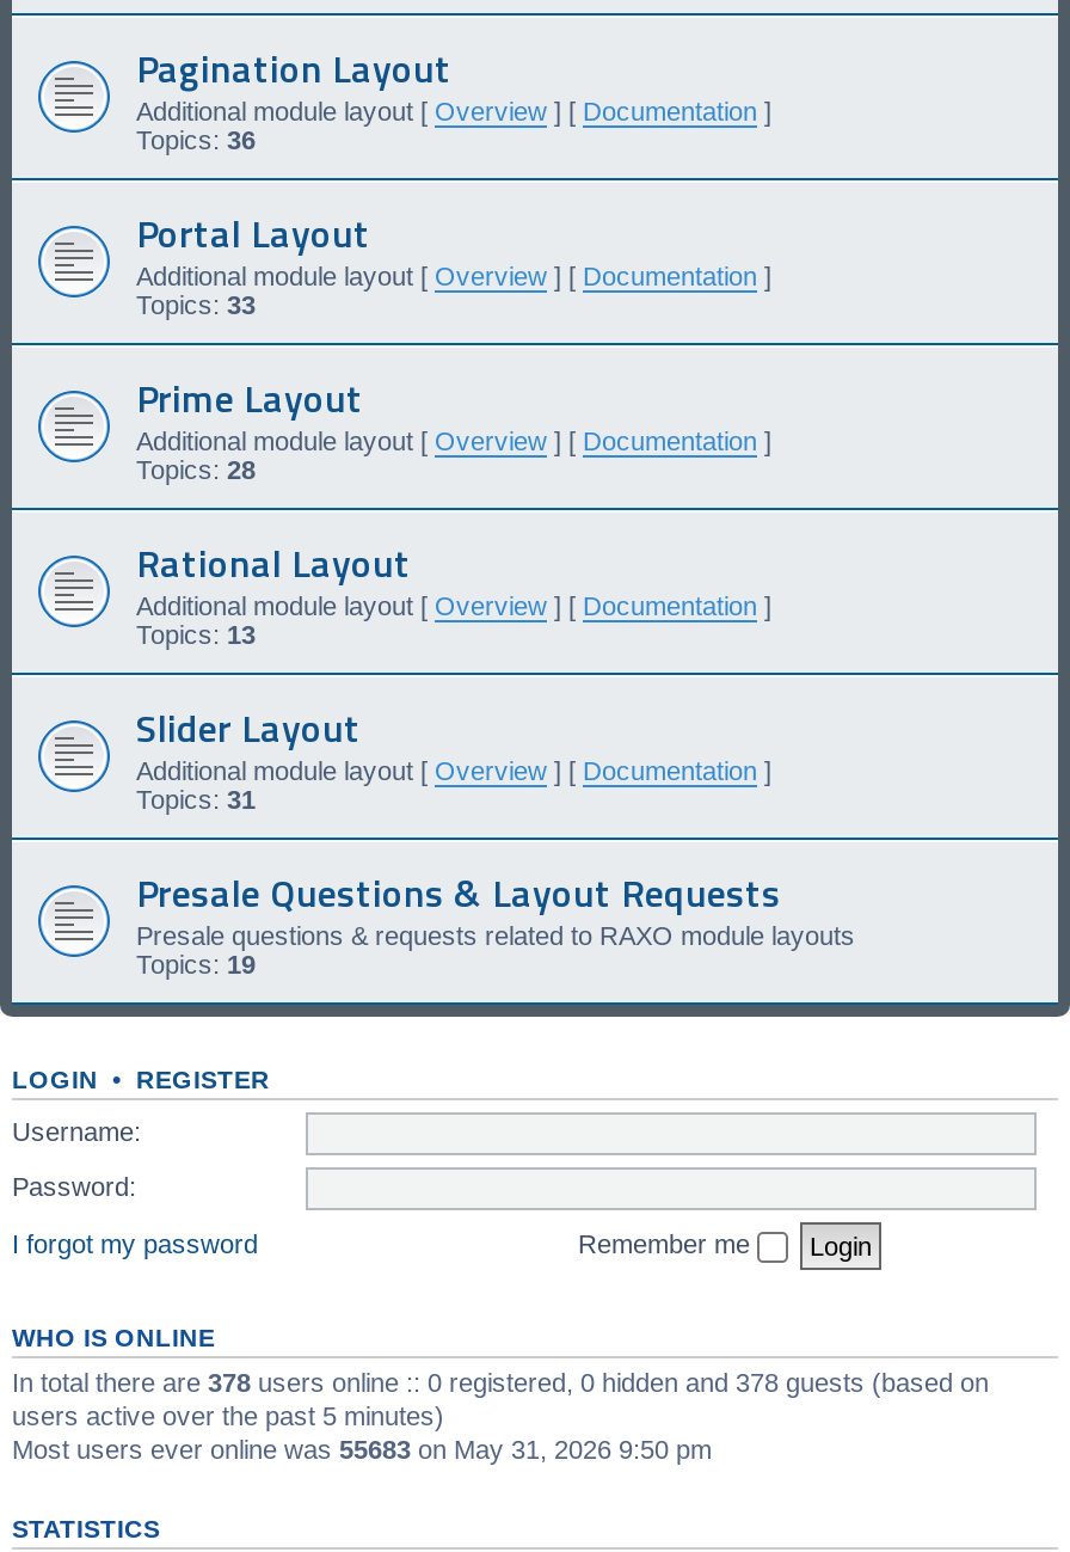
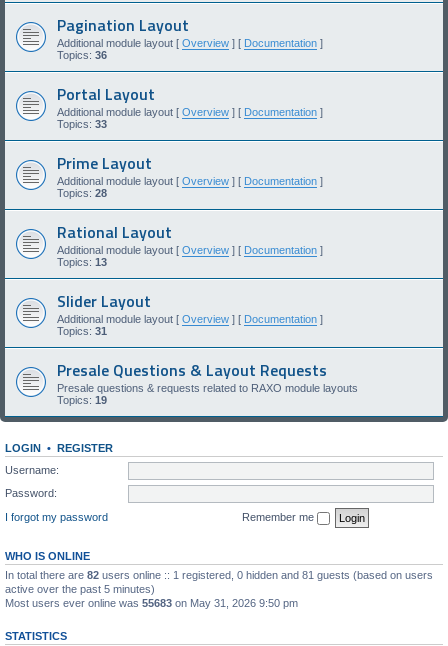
[12,1367,989,1429] In total there are 378 users online :: 0 registered, 0 hidden and 378 guests (based on | users active over the past 5 minutes) -> [5,568,433,594] In total there are 82 users online :: 1 registered, 0 hidden and 81 guests (based on users | active over the past 5 minutes)

